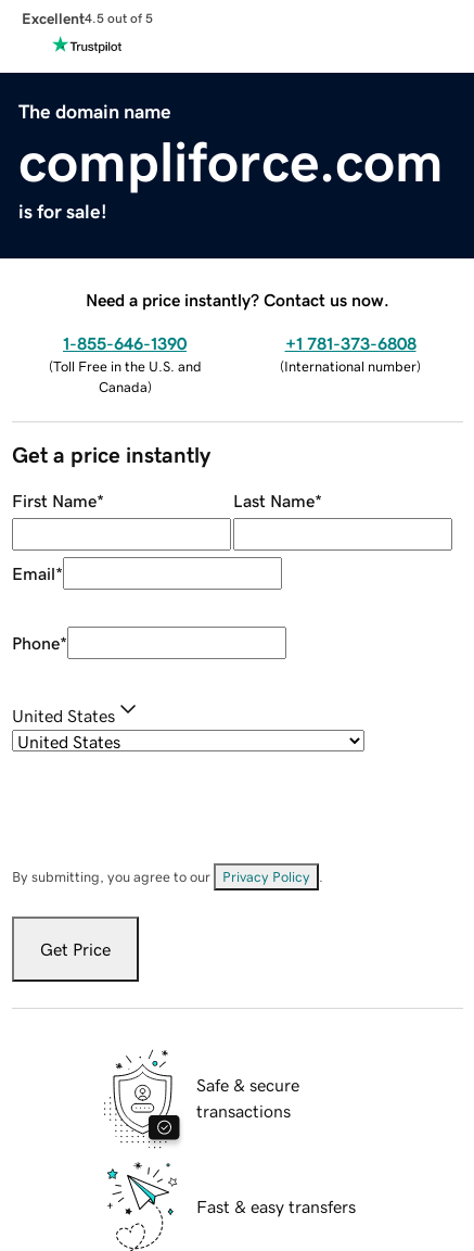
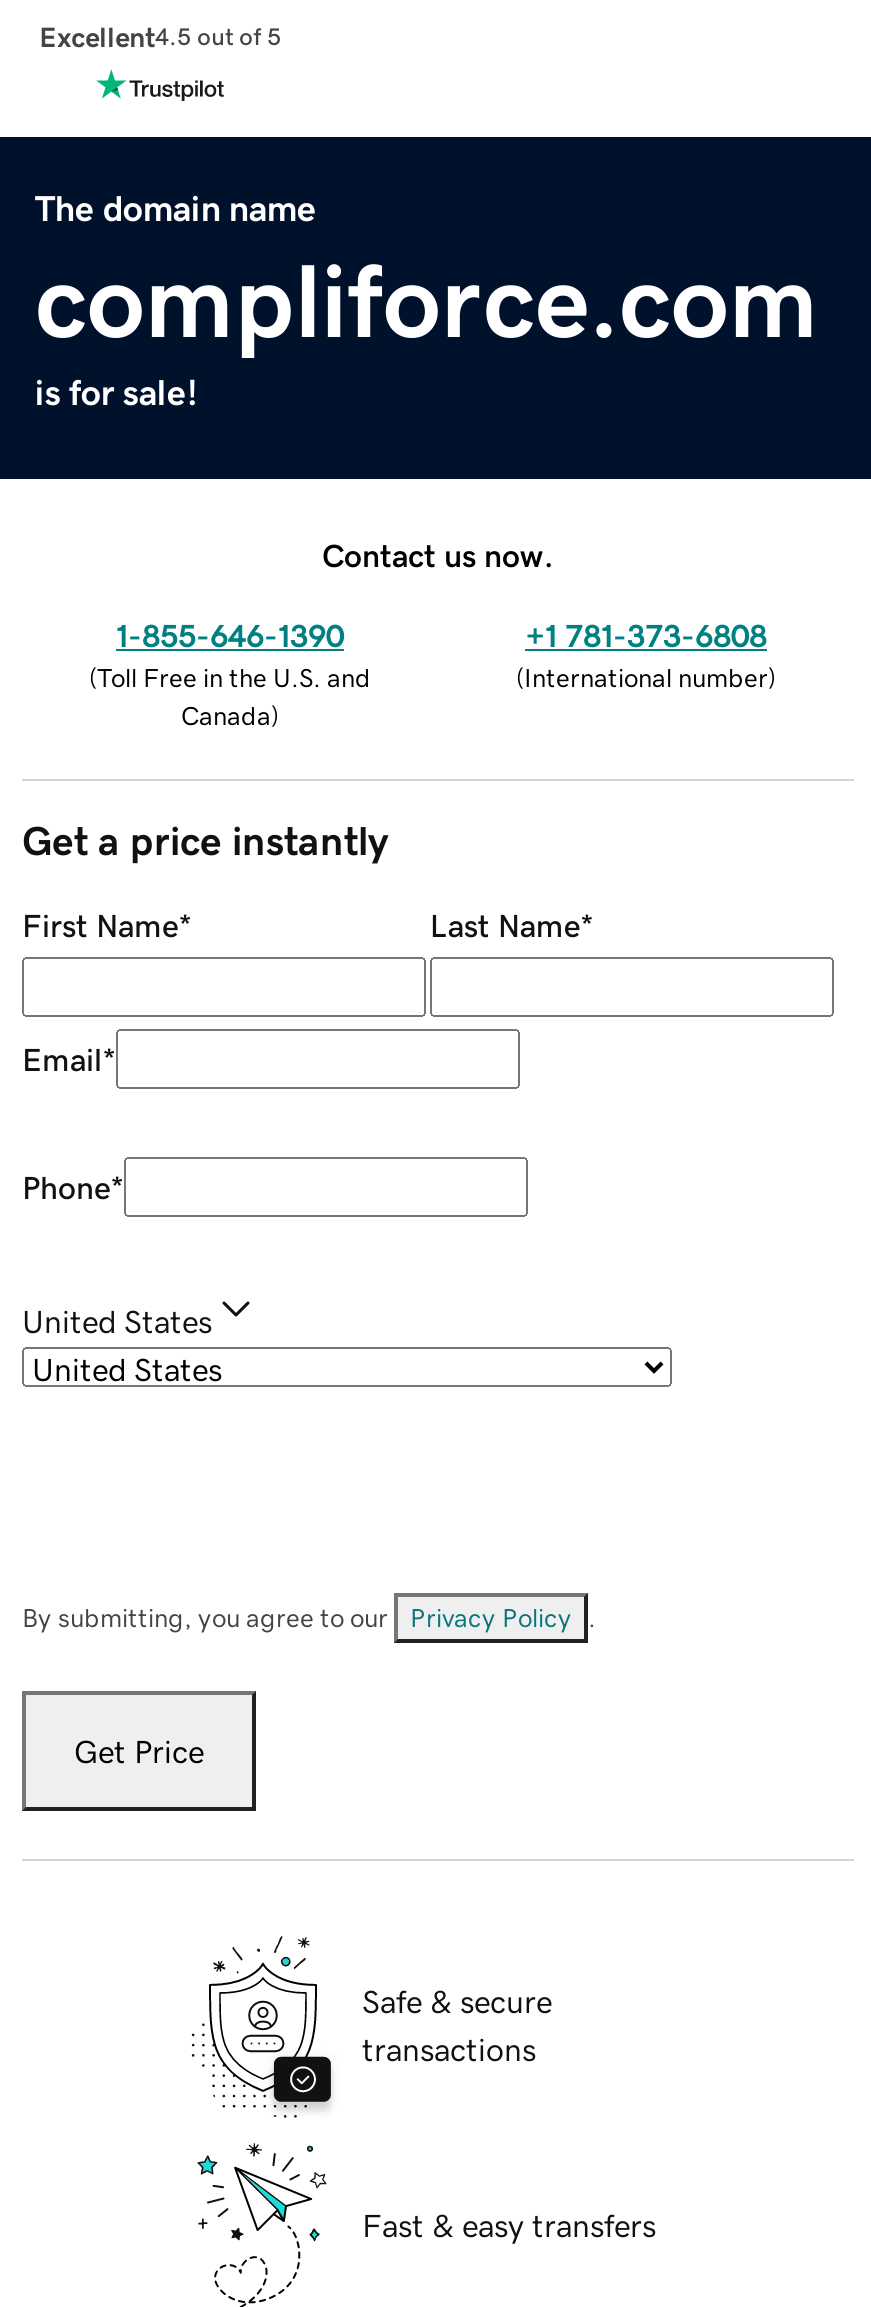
[86,291,389,308] Need a price instantly? Contact us now. -> [322,538,554,570] Contact us now.

